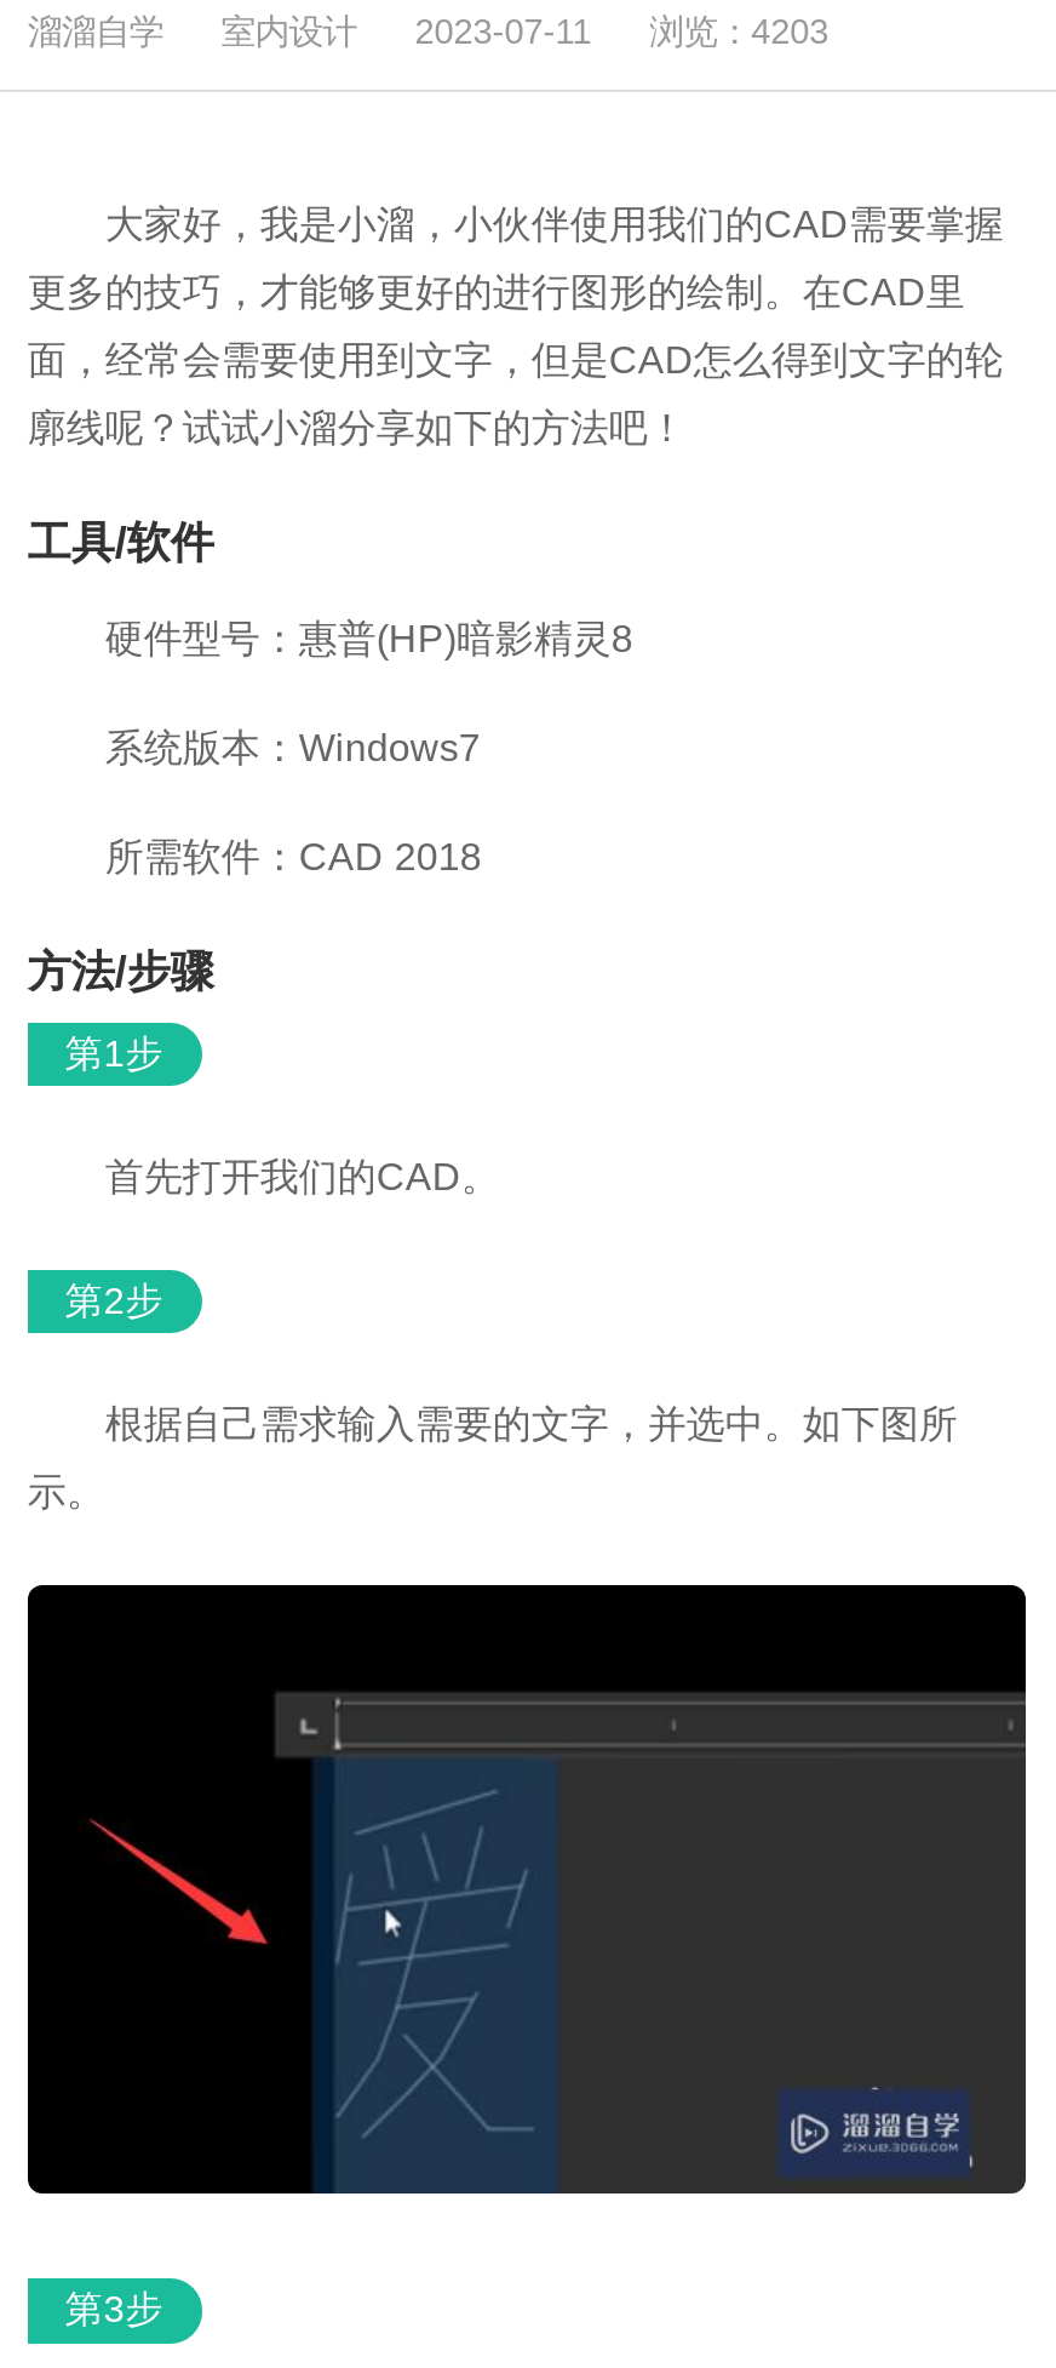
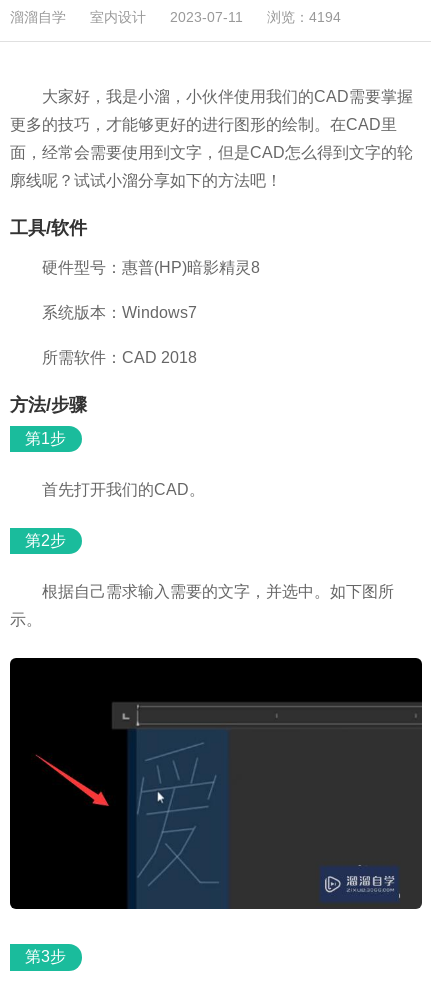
[28,12,829,51] 溜溜自学 室内设计 2023-07-11 浏览：4203 -> [10,9,341,25] 溜溜自学 室内设计 2023-07-11 浏览：4194

